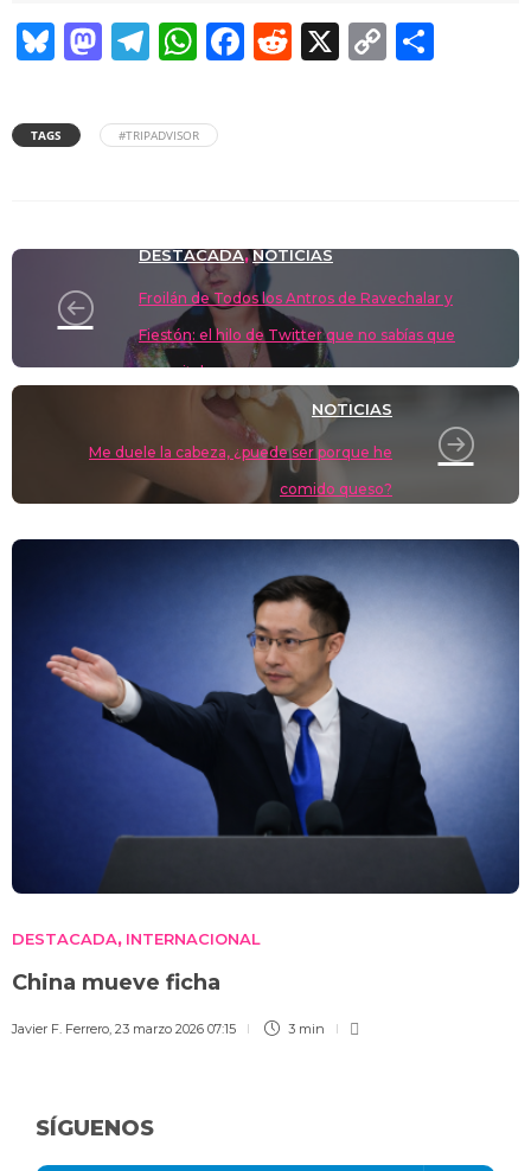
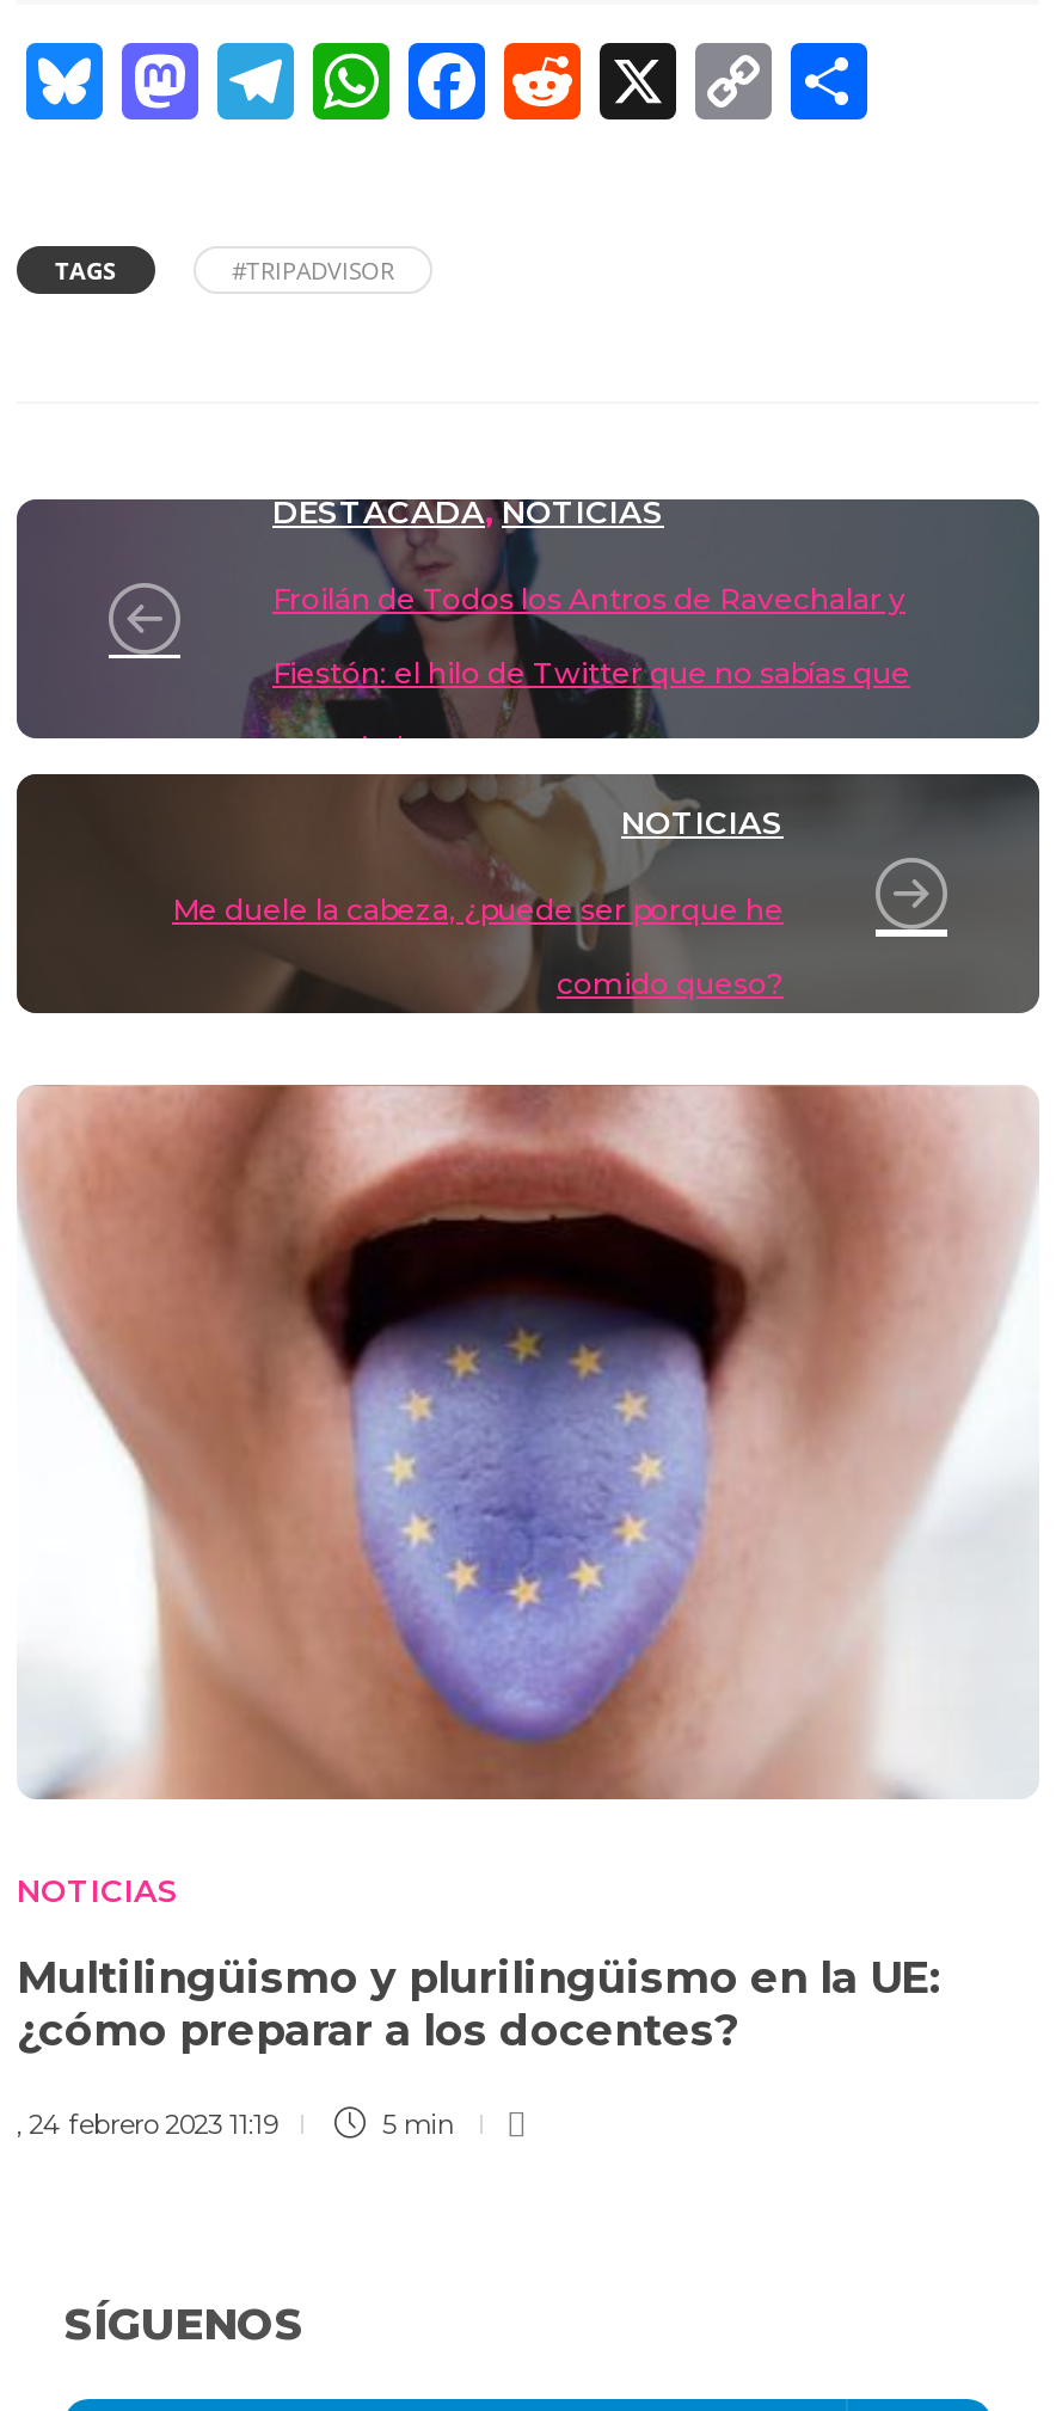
[11,538,520,949] [image] | DESTACADA, INTERNACIONAL -> [17,1082,1039,1910] [image] | NOTICIAS
[12,970,226,996] China mueve ficha -> [17,1953,944,2058] Multilingüismo y plurilingüismo en la UE: | ¿cómo preparar a los docentes?
[12,1021,325,1037] Javier F. Ferrero, 23 marzo 2026 07:15 | 3 min -> [17,2108,456,2142] , 24 febrero 2023 11:19 | 5 min

